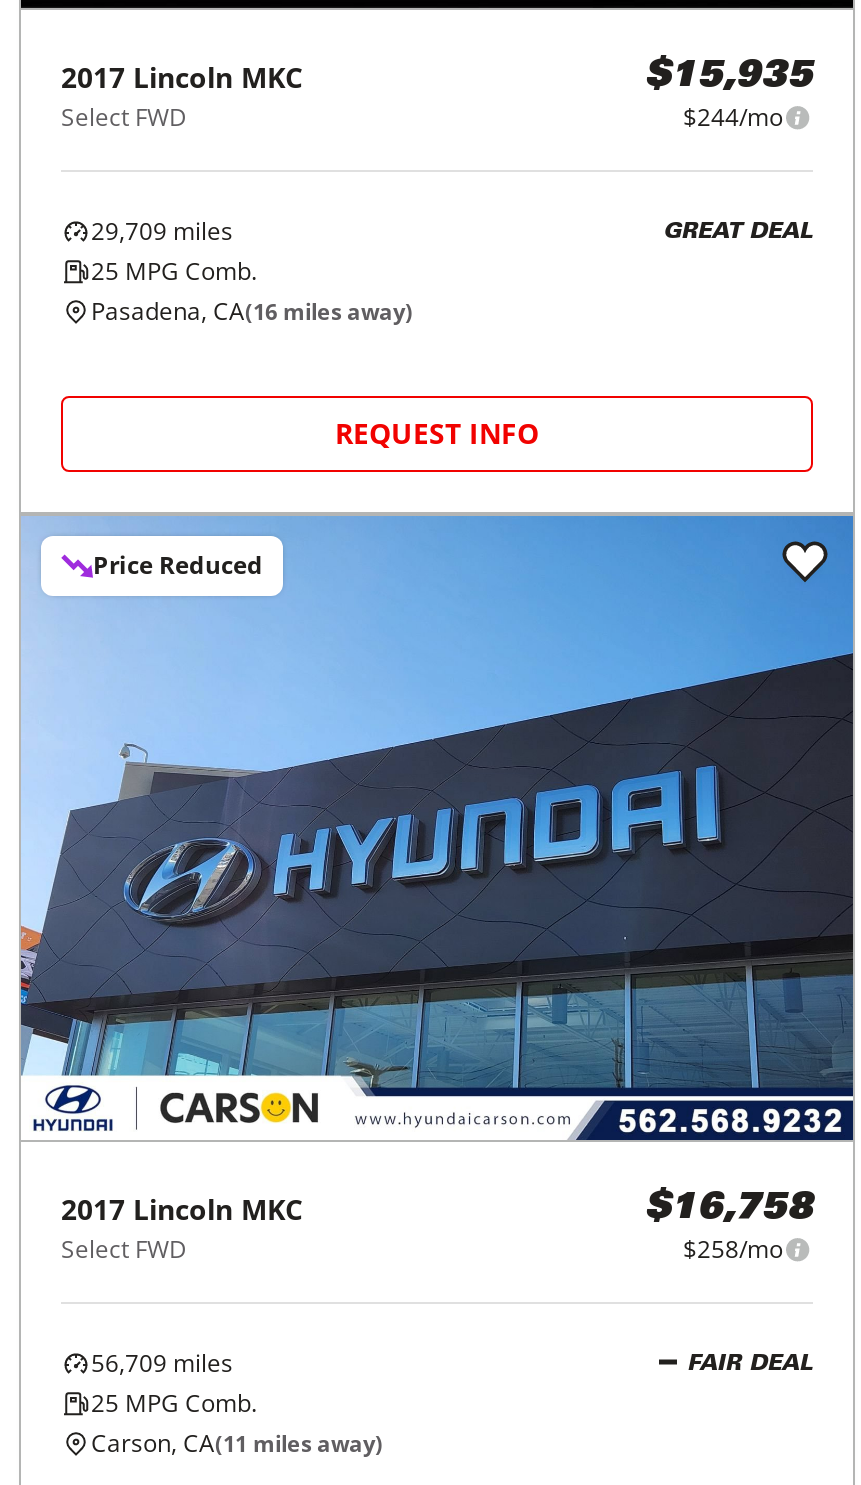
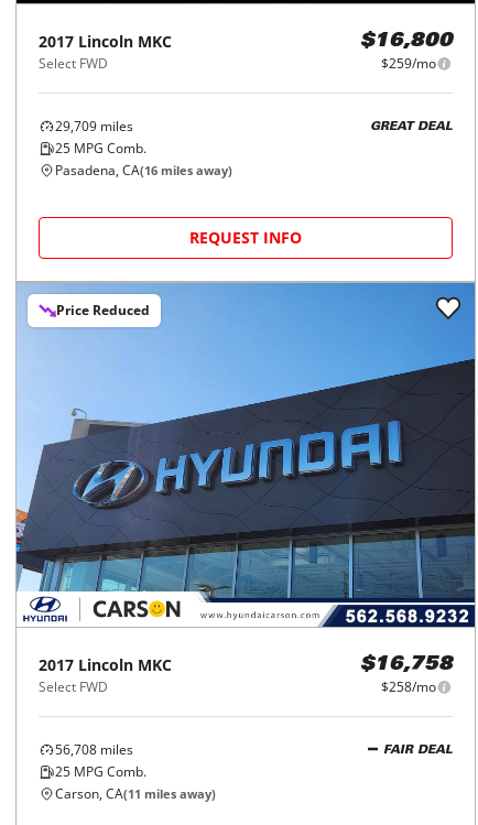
[645,60,813,134] $15,935 | $244/mo -> [360,32,453,73] $16,800 | $259/mo
[91,1346,233,1380] 56,709 miles -> [55,740,133,759] 56,708 miles

